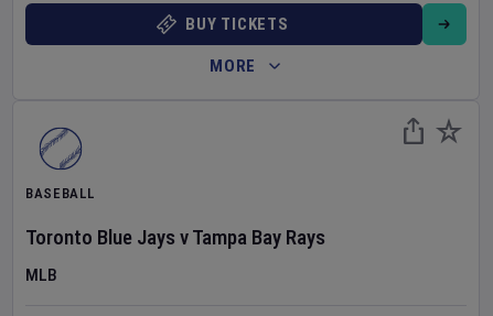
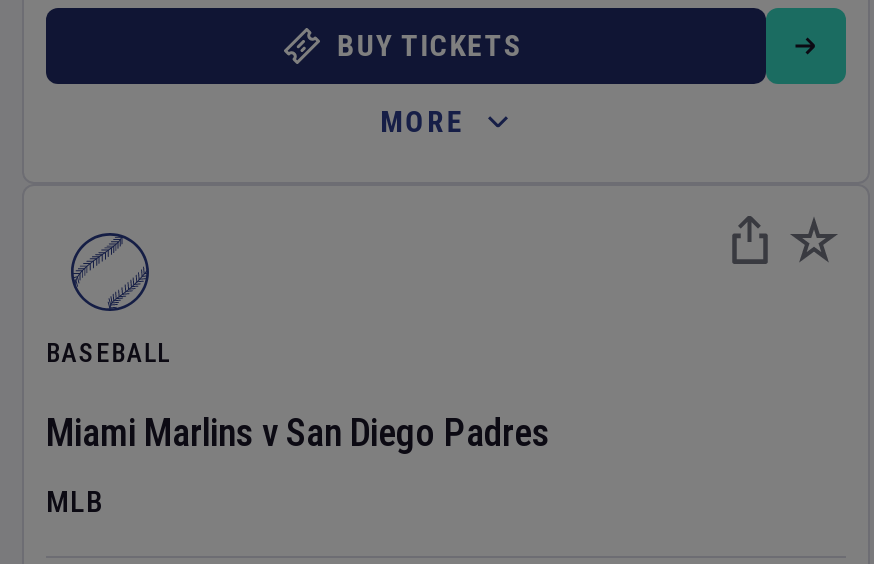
[25,225,325,250] Toronto Blue Jays v Tampa Bay Rays -> [46,410,550,456] Miami Marlins v San Diego Padres

